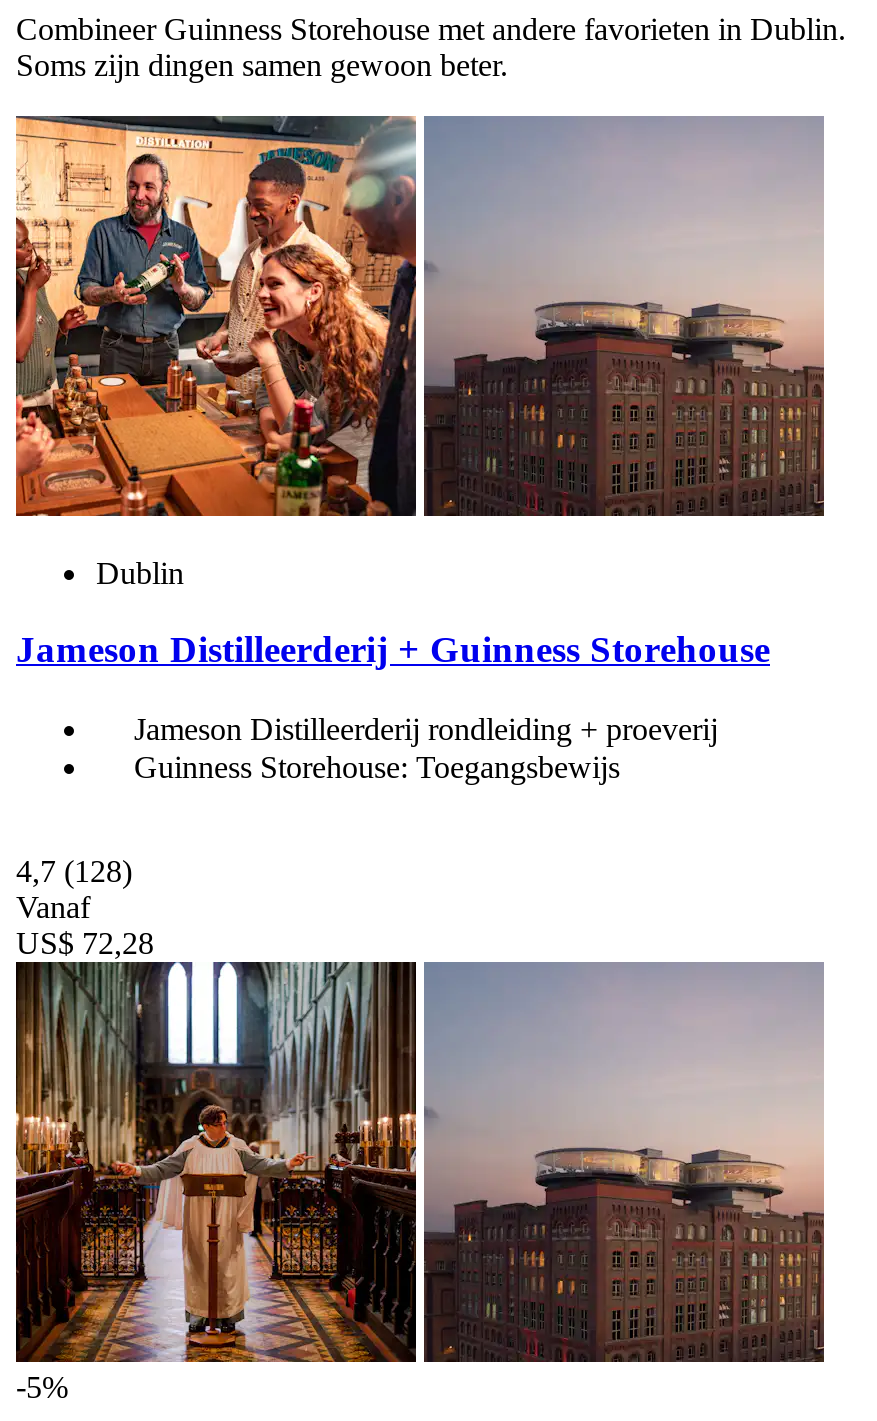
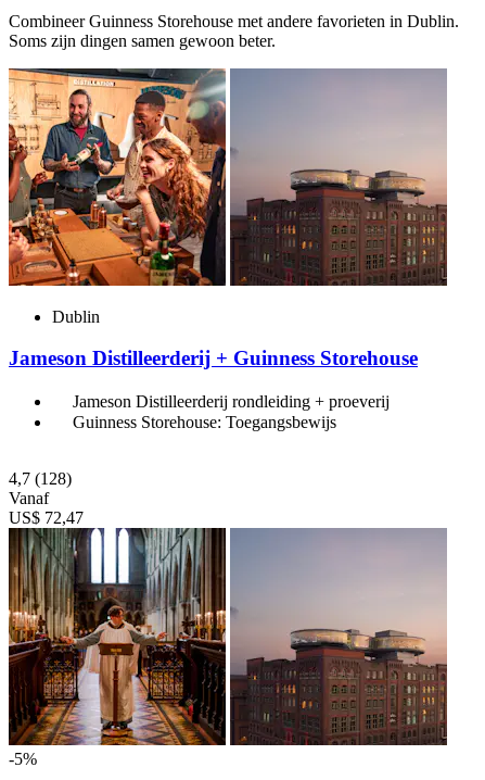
[16,926,154,960] US$ 72,28 -> [9,508,84,527] US$ 72,47

